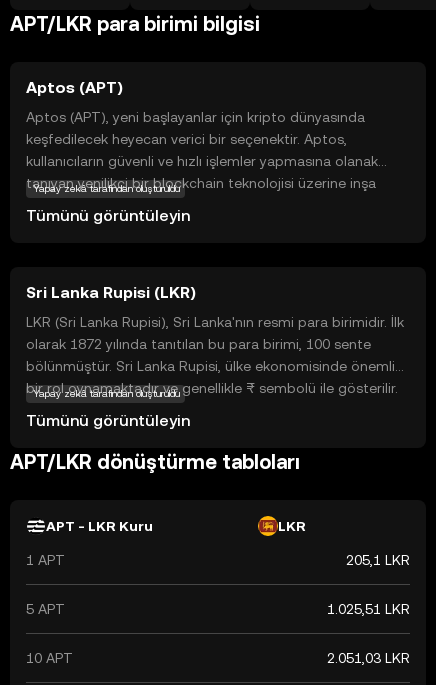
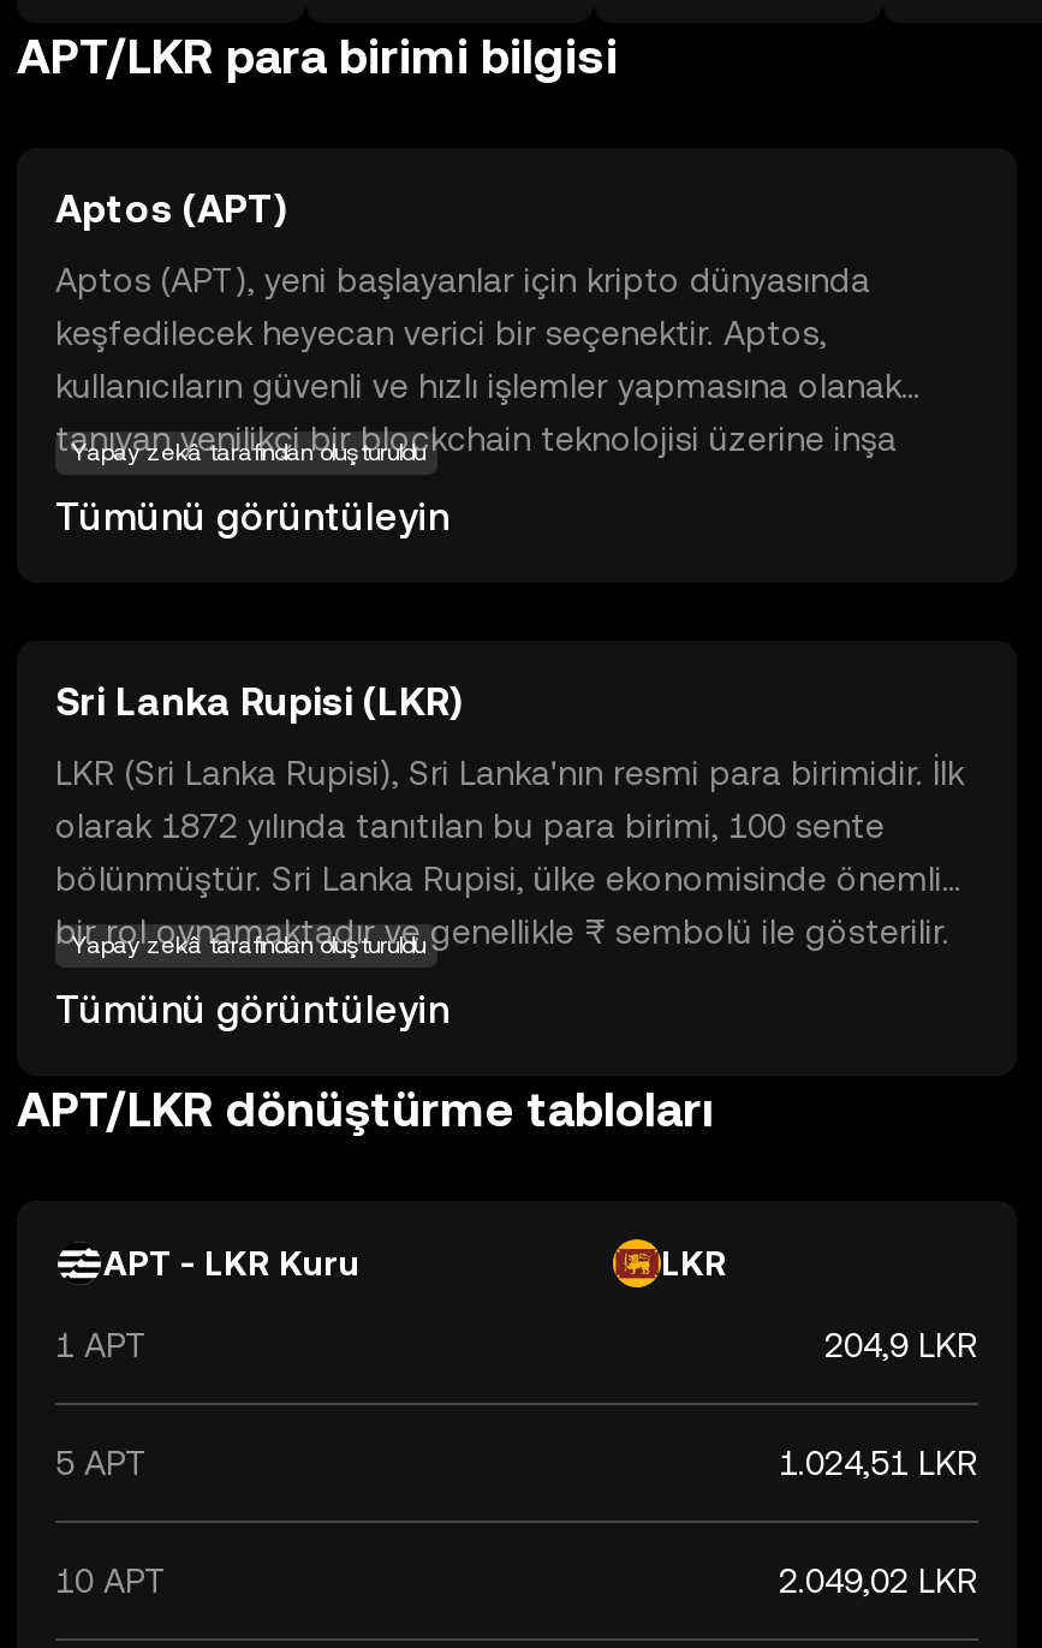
[346,552,410,568] 205,1 LKR -> [824,1326,978,1364] 204,9 LKR
[327,601,410,617] 1.025,51 LKR -> [779,1444,978,1482] 1.024,51 LKR
[327,650,410,666] 2.051,03 LKR -> [779,1561,978,1600] 2.049,02 LKR

